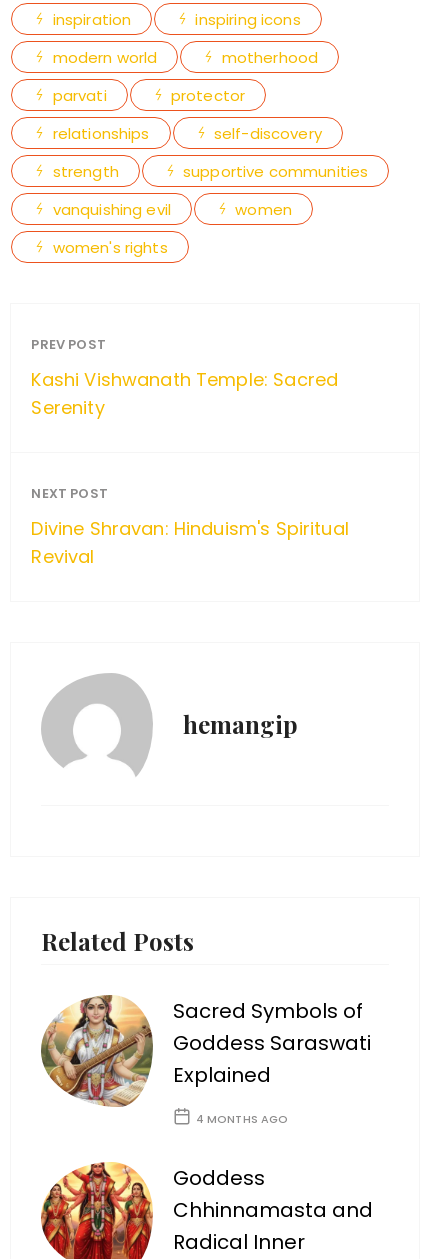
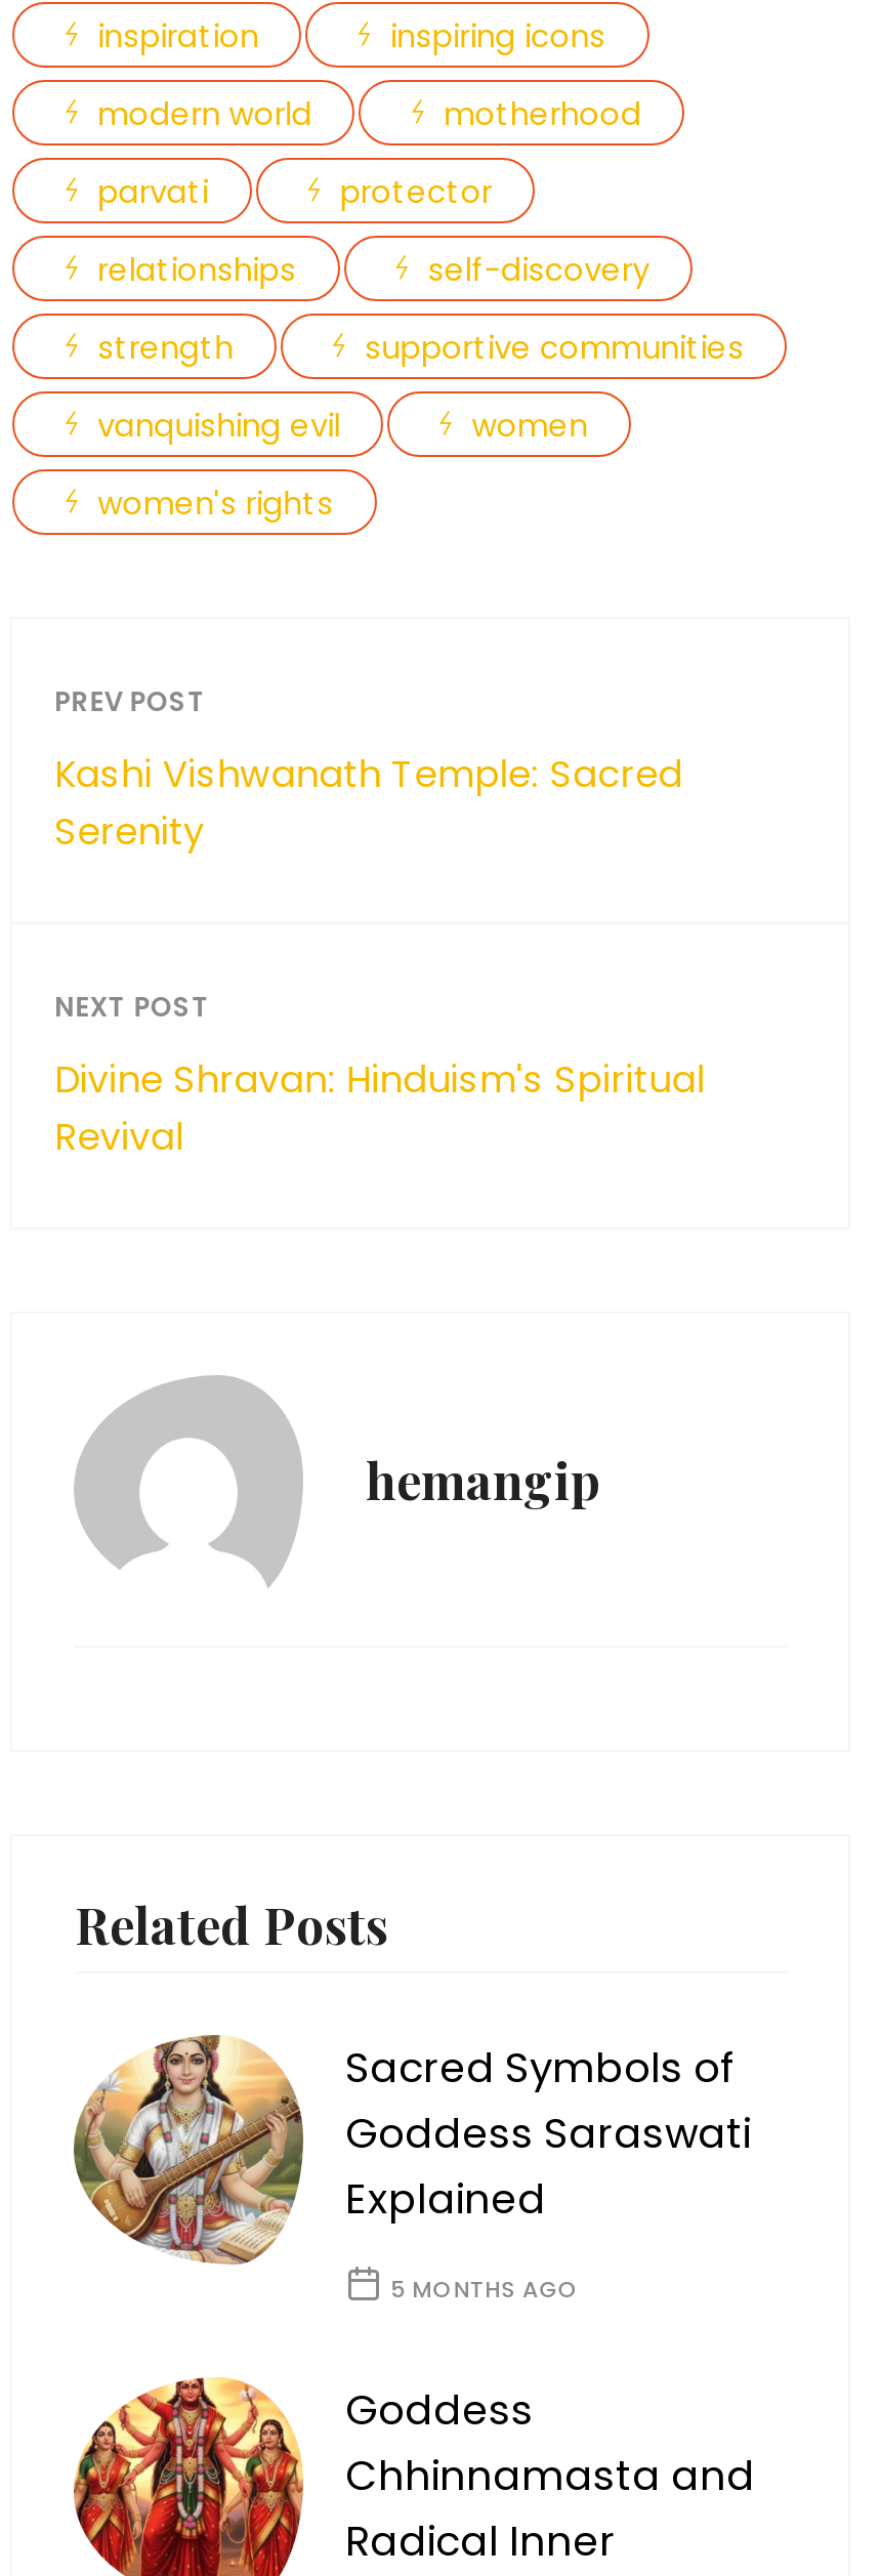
[196,1111,288,1127] 4 MONTHS AGO -> [391,2273,579,2306] 5 MONTHS AGO

